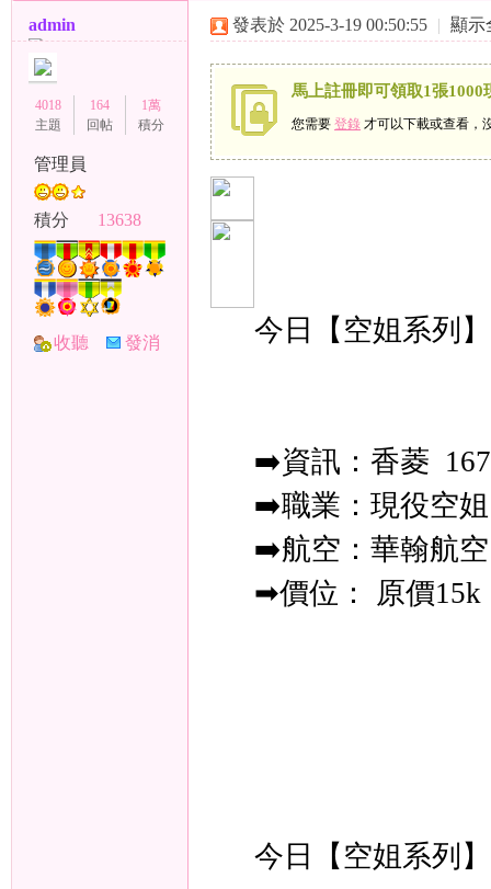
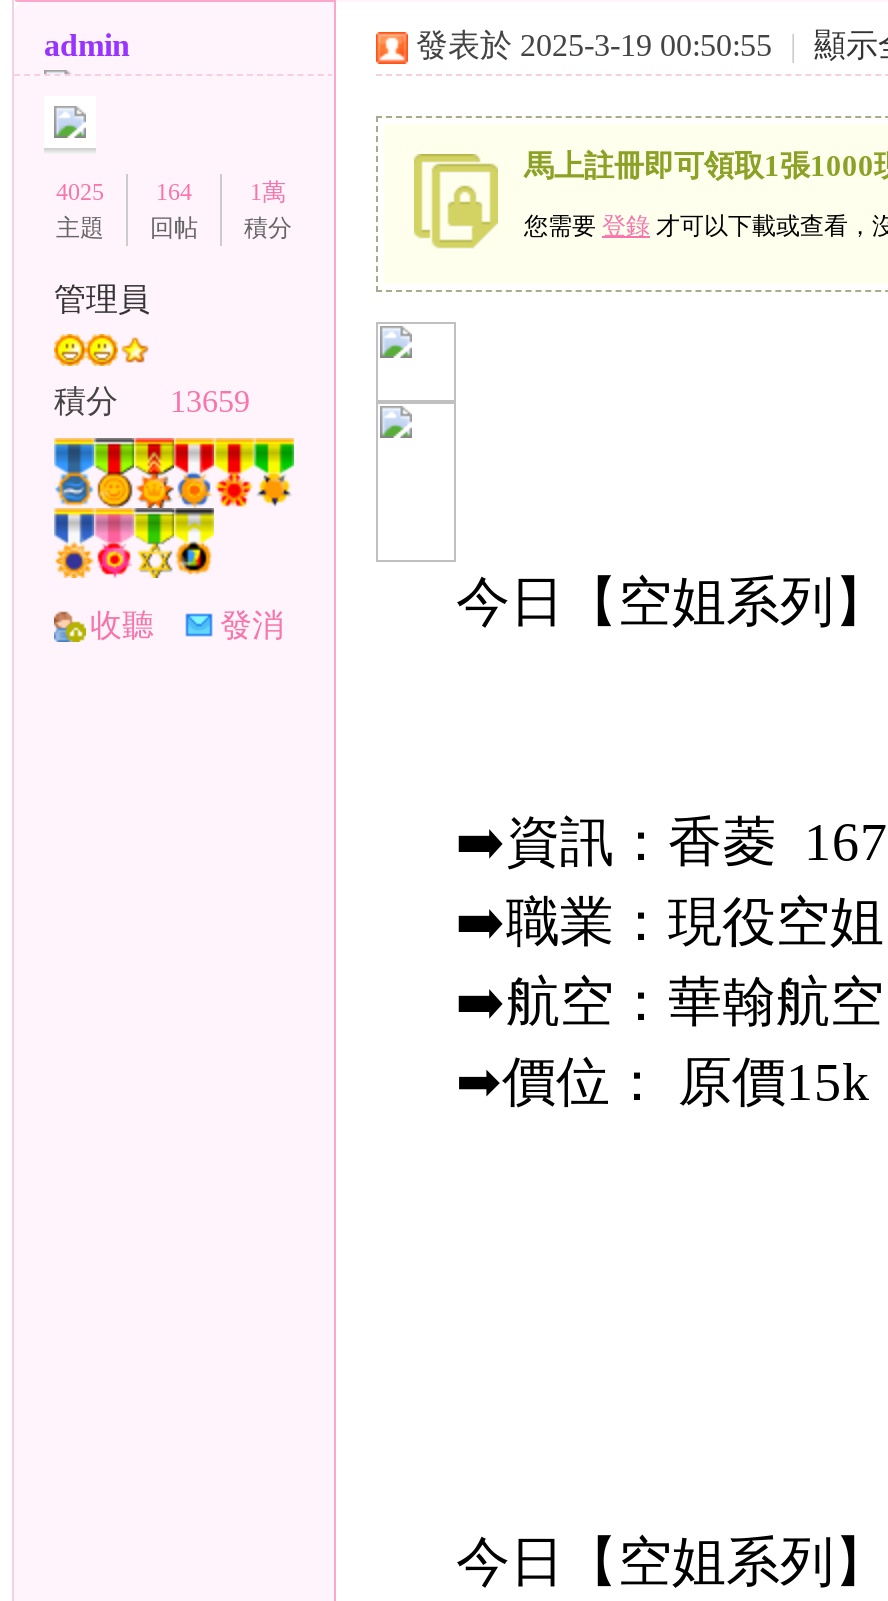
[35,98,110,113] 4018 164 -> [56,178,192,206] 4025 164
[34,210,141,229] 積分 13638 -> [54,384,250,418] 積分 13659

